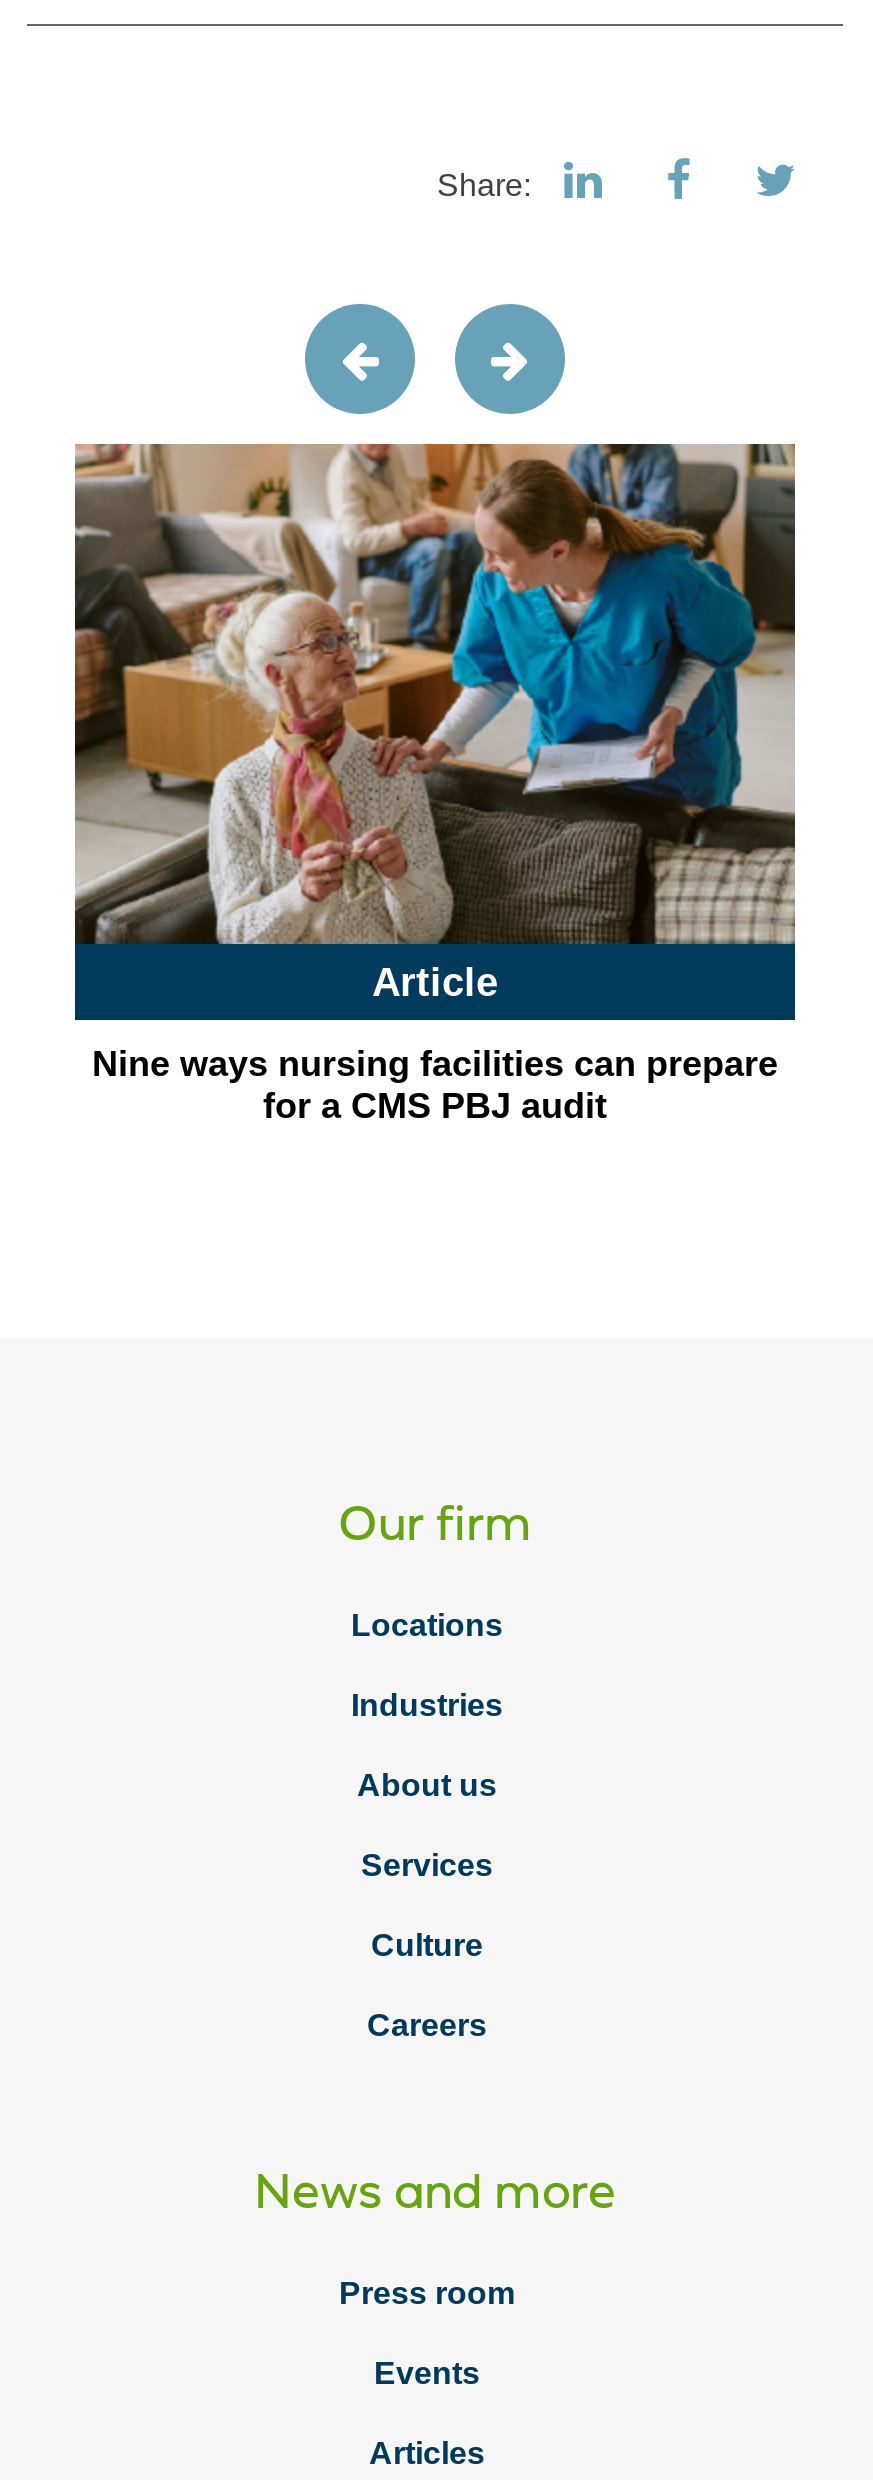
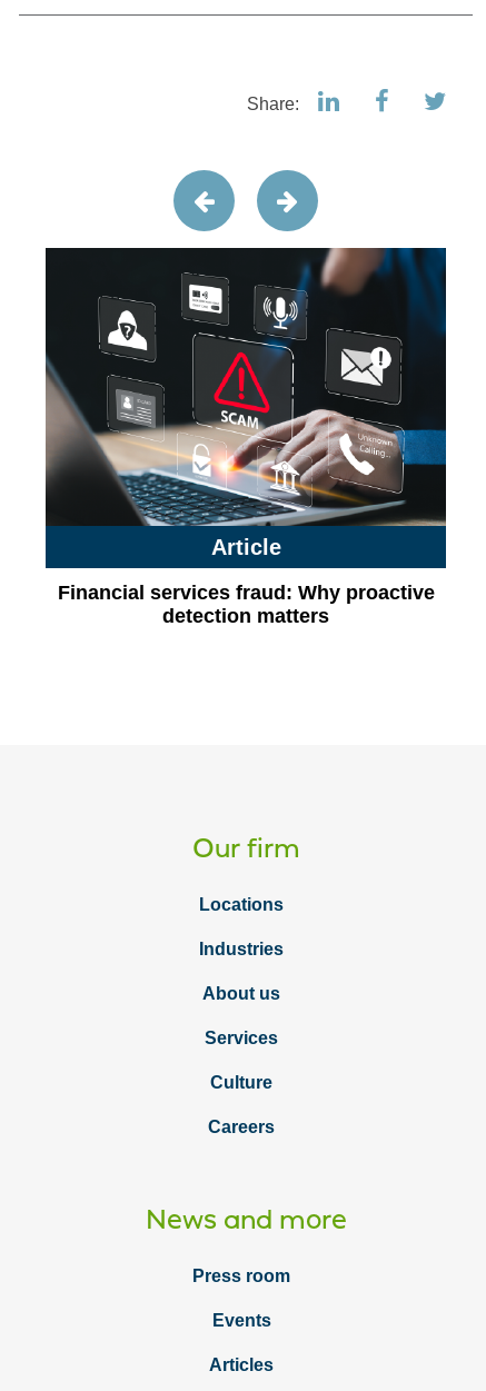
[73,442,797,946] [image] -> [44,247,447,527] [image]
[92,1044,778,1126] Nine ways nursing facilities can prepare | for a CMS PBJ audit -> [57,582,434,627] Financial services fraud: Why proactive | detection matters

